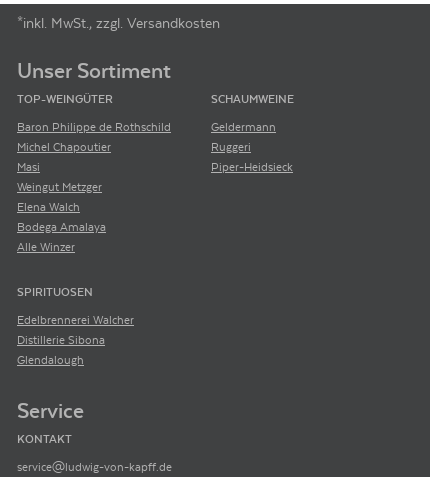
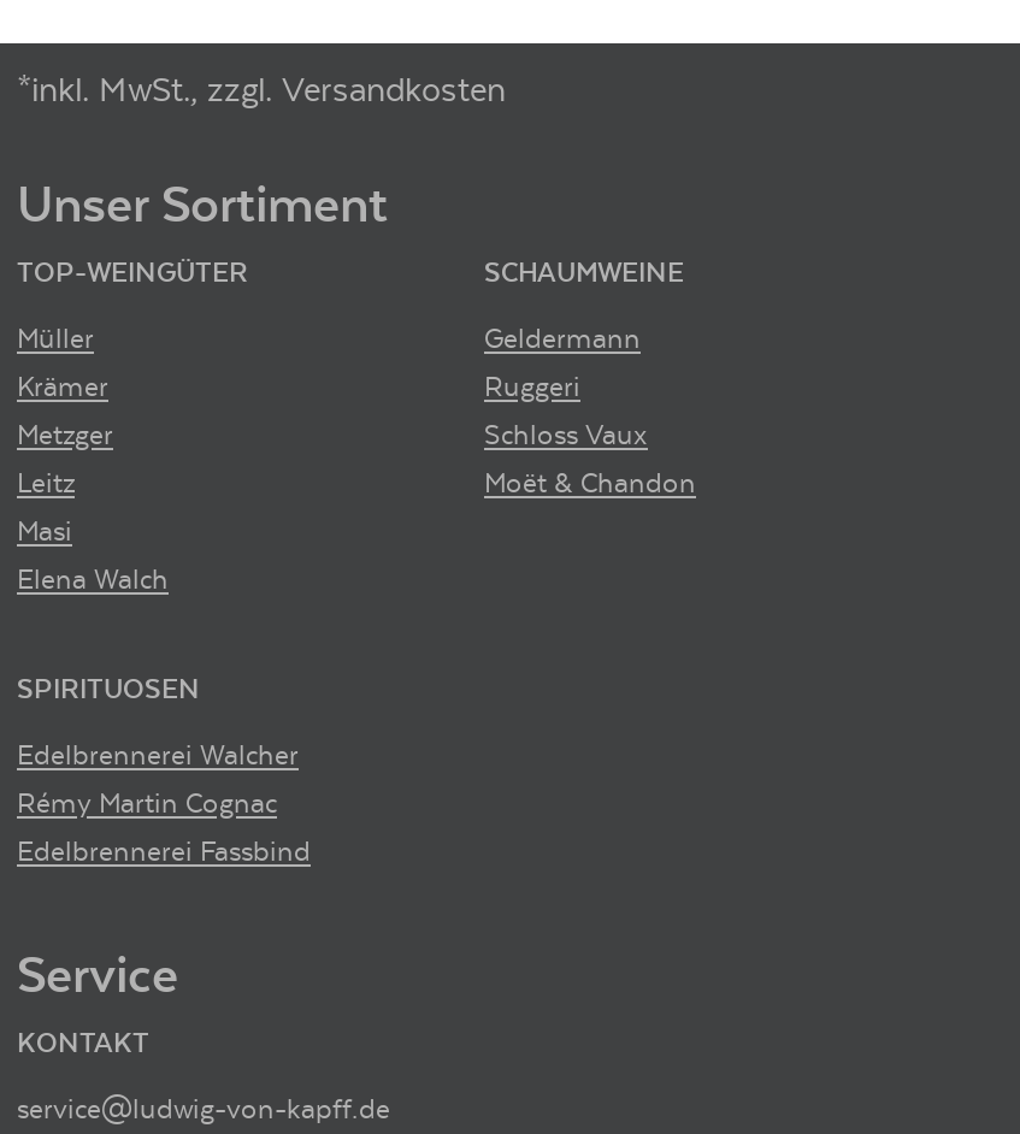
[17,119,171,153] Baron Philippe de Rothschild | Michel Chapoutier -> [17,320,113,498] Müller | Krämer | Metzger | Leitz
moved [17,159,40,173] -> [17,513,72,547]: Masi
[211,159,293,173] Piper-Heidsieck -> [484,417,696,498] Schloss Vaux | Moët & Chandon
[17,179,102,193] Weingut Metzger -> none
moved [17,199,80,213] -> [17,561,169,595]: Elena Walch
[17,219,106,253] Bodega Amalaya | Alle Winzer -> none
[17,332,105,366] Distillerie Sibona | Glendalough -> [17,785,311,867] Rémy Martin Cognac | Edelbrennerei Fassbind

